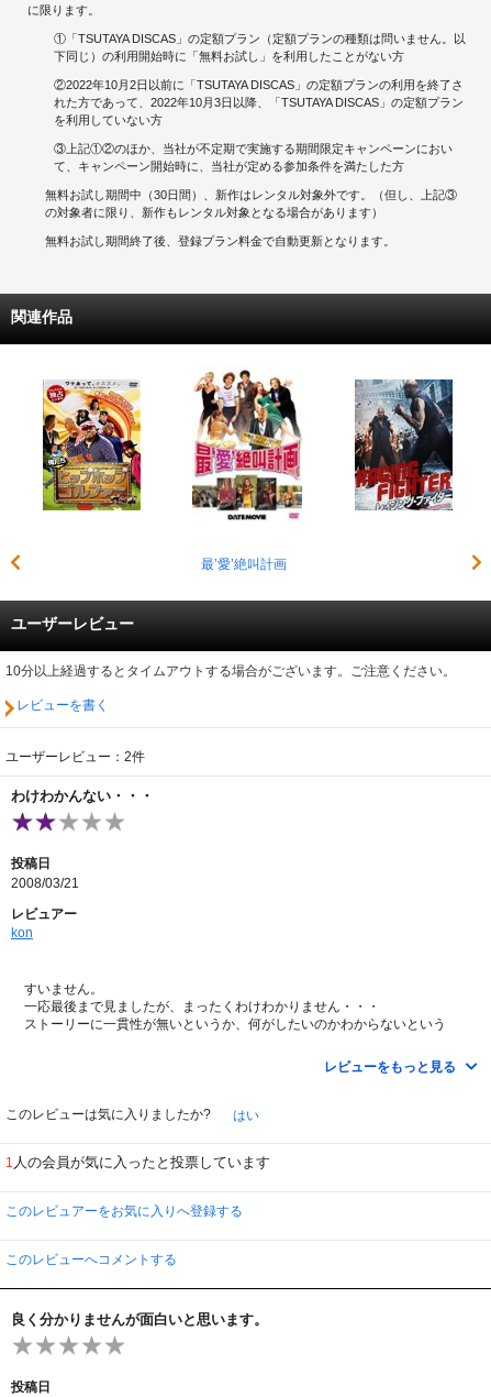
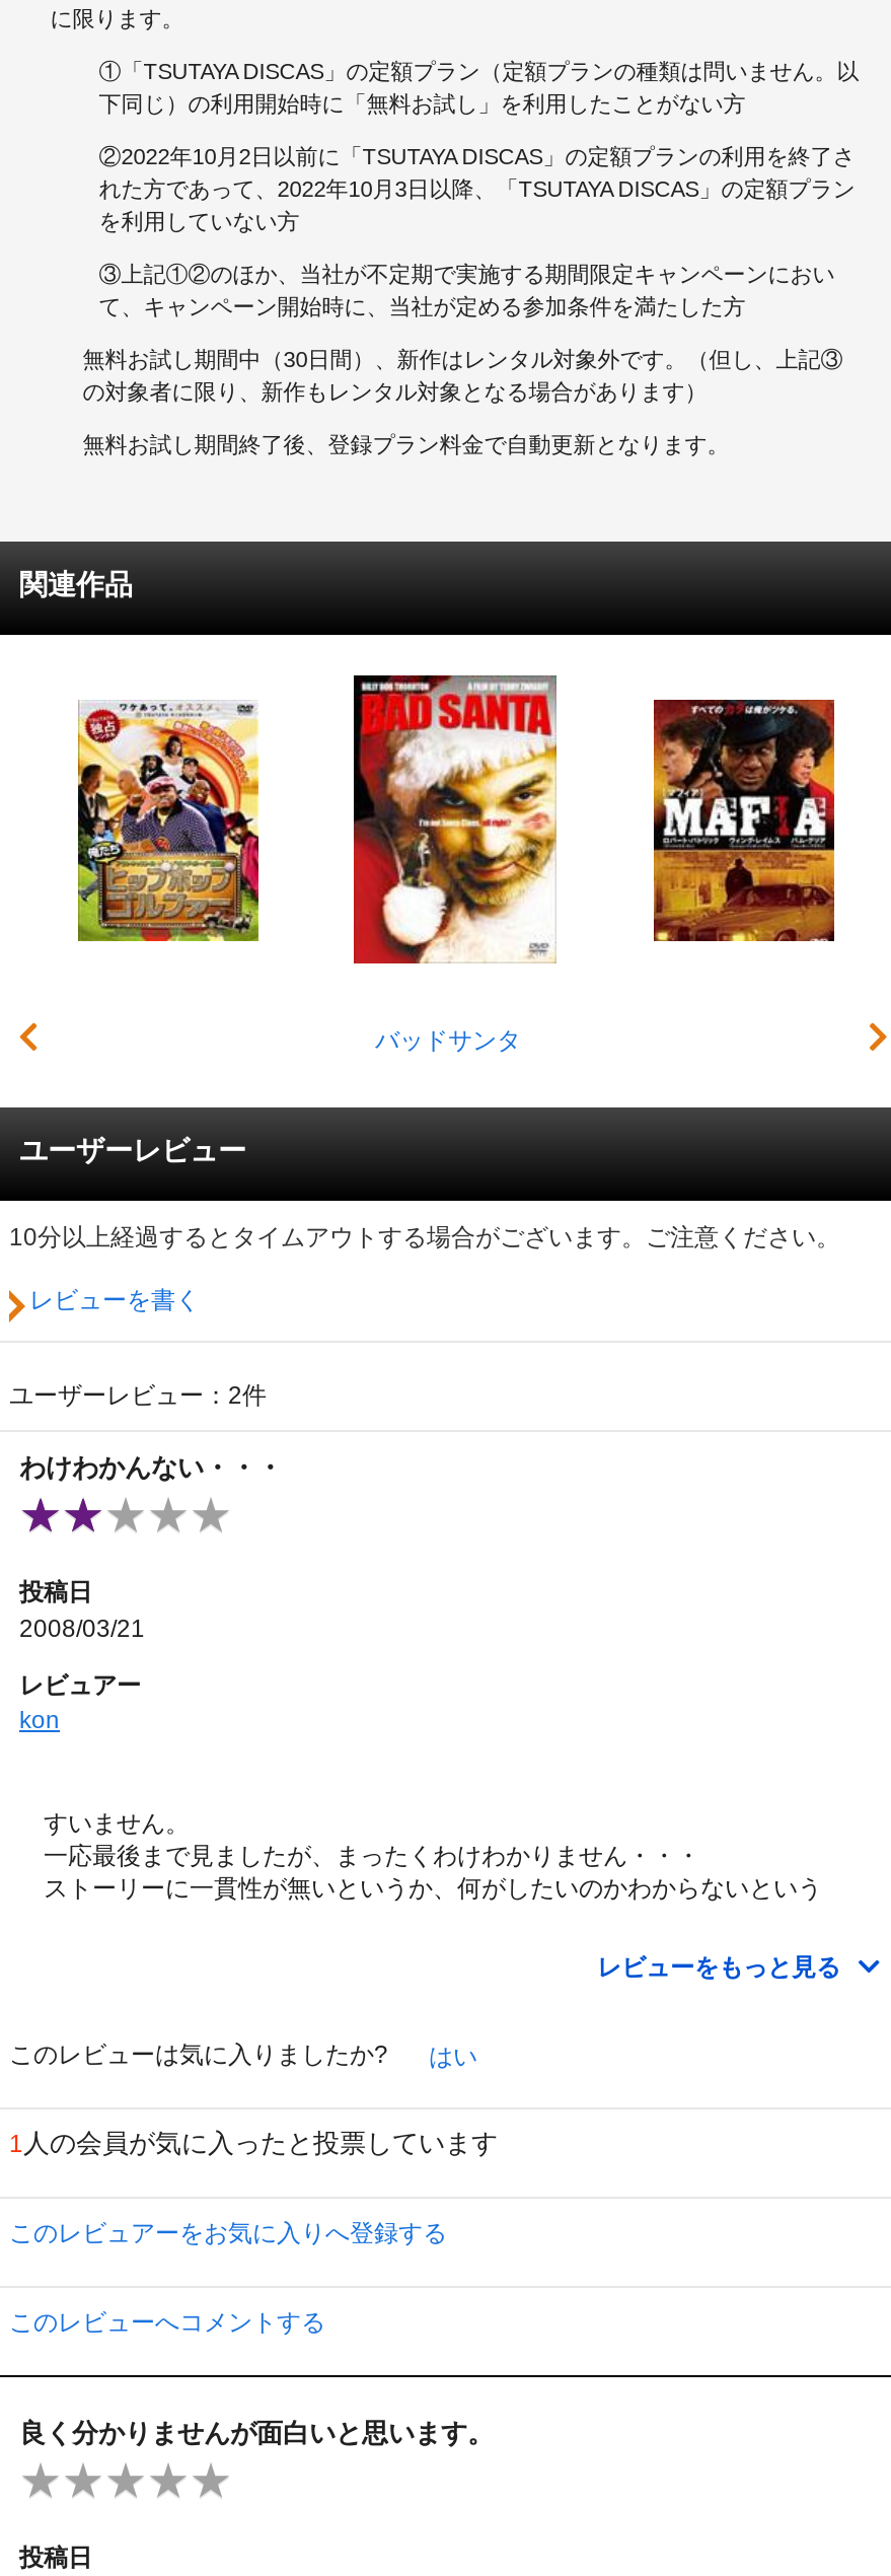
[191,366,303,572] [image] | 最’愛’絶叫計画 -> [352,673,559,1054] [image] | バッドサンタ
[354,378,454,510] [image] -> [652,698,836,943] [image]

